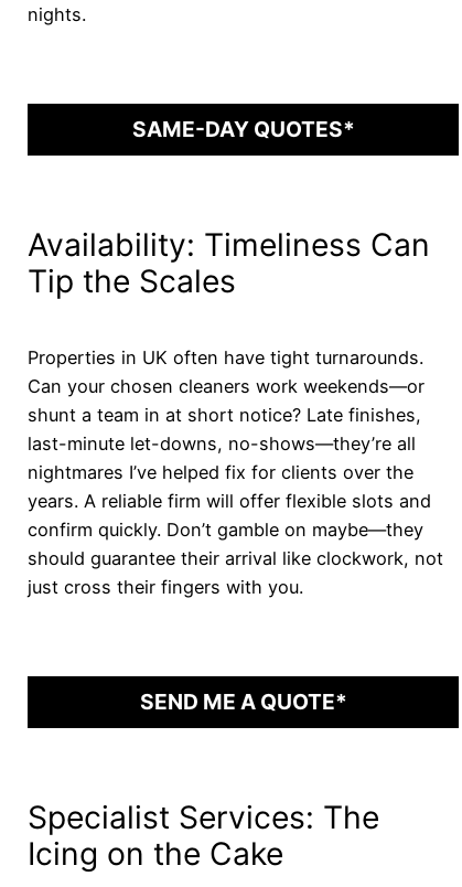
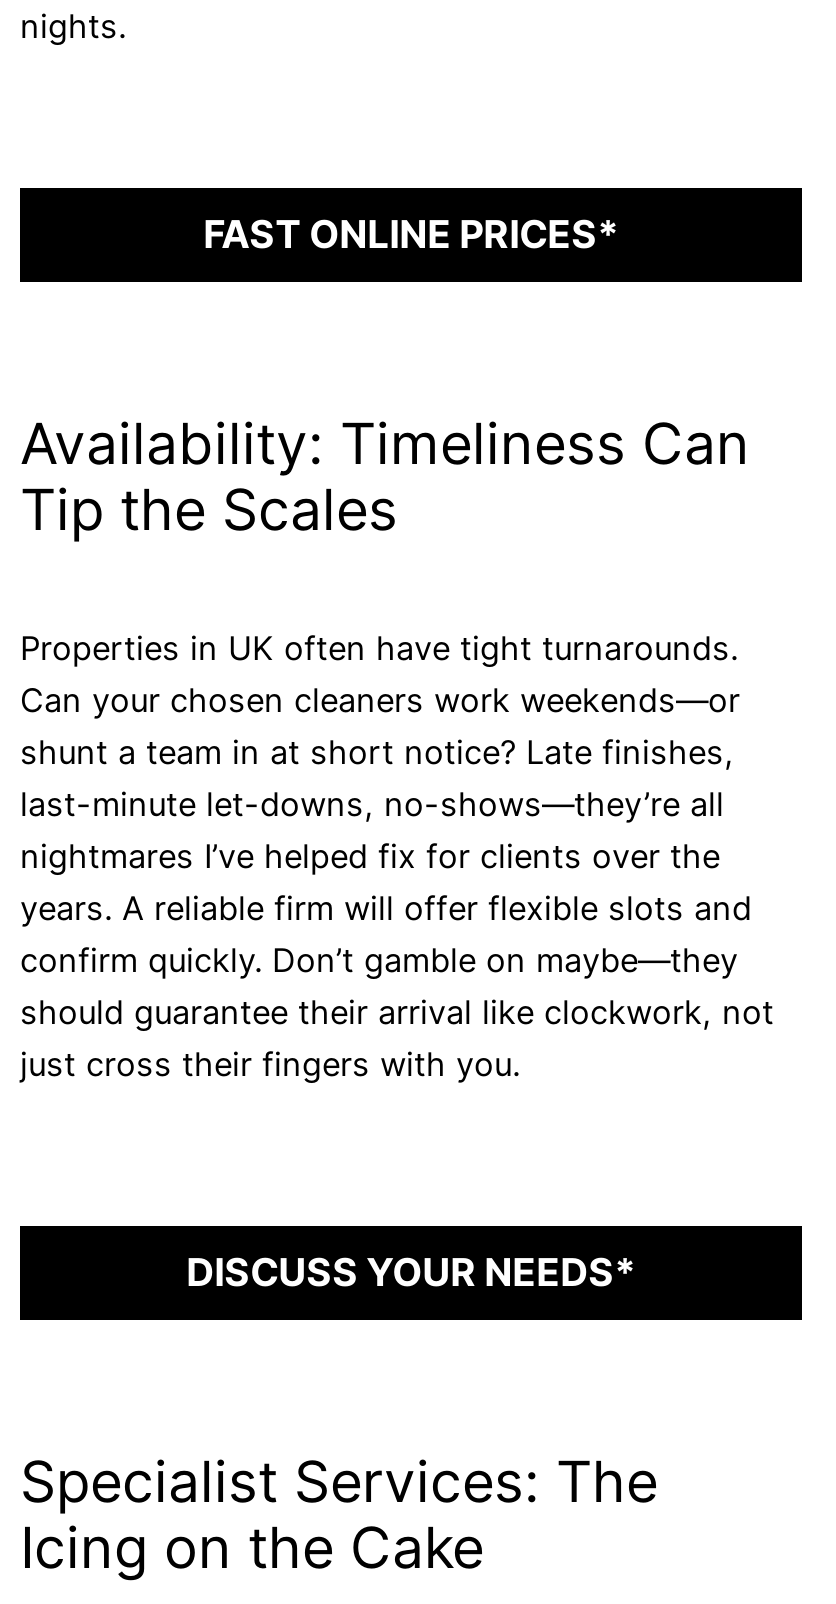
[132,116,355,143] SAME-DAY QUOTES* -> [203,211,619,259] FAST ONLINE PRICES*
[140,689,347,715] SEND ME A QUOTE* -> [186,1249,636,1297] DISCUSS YOUR NEEDS*

